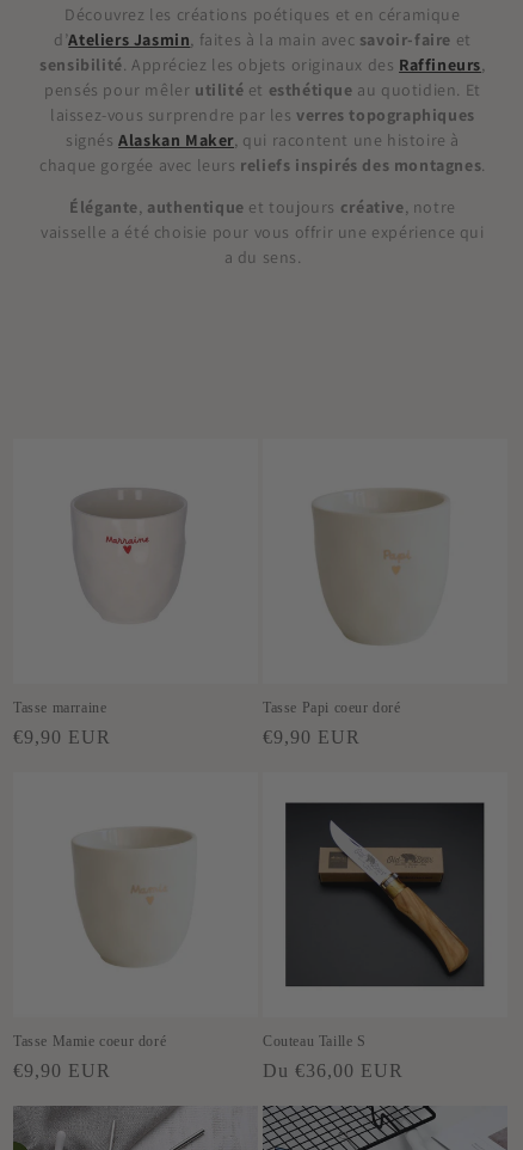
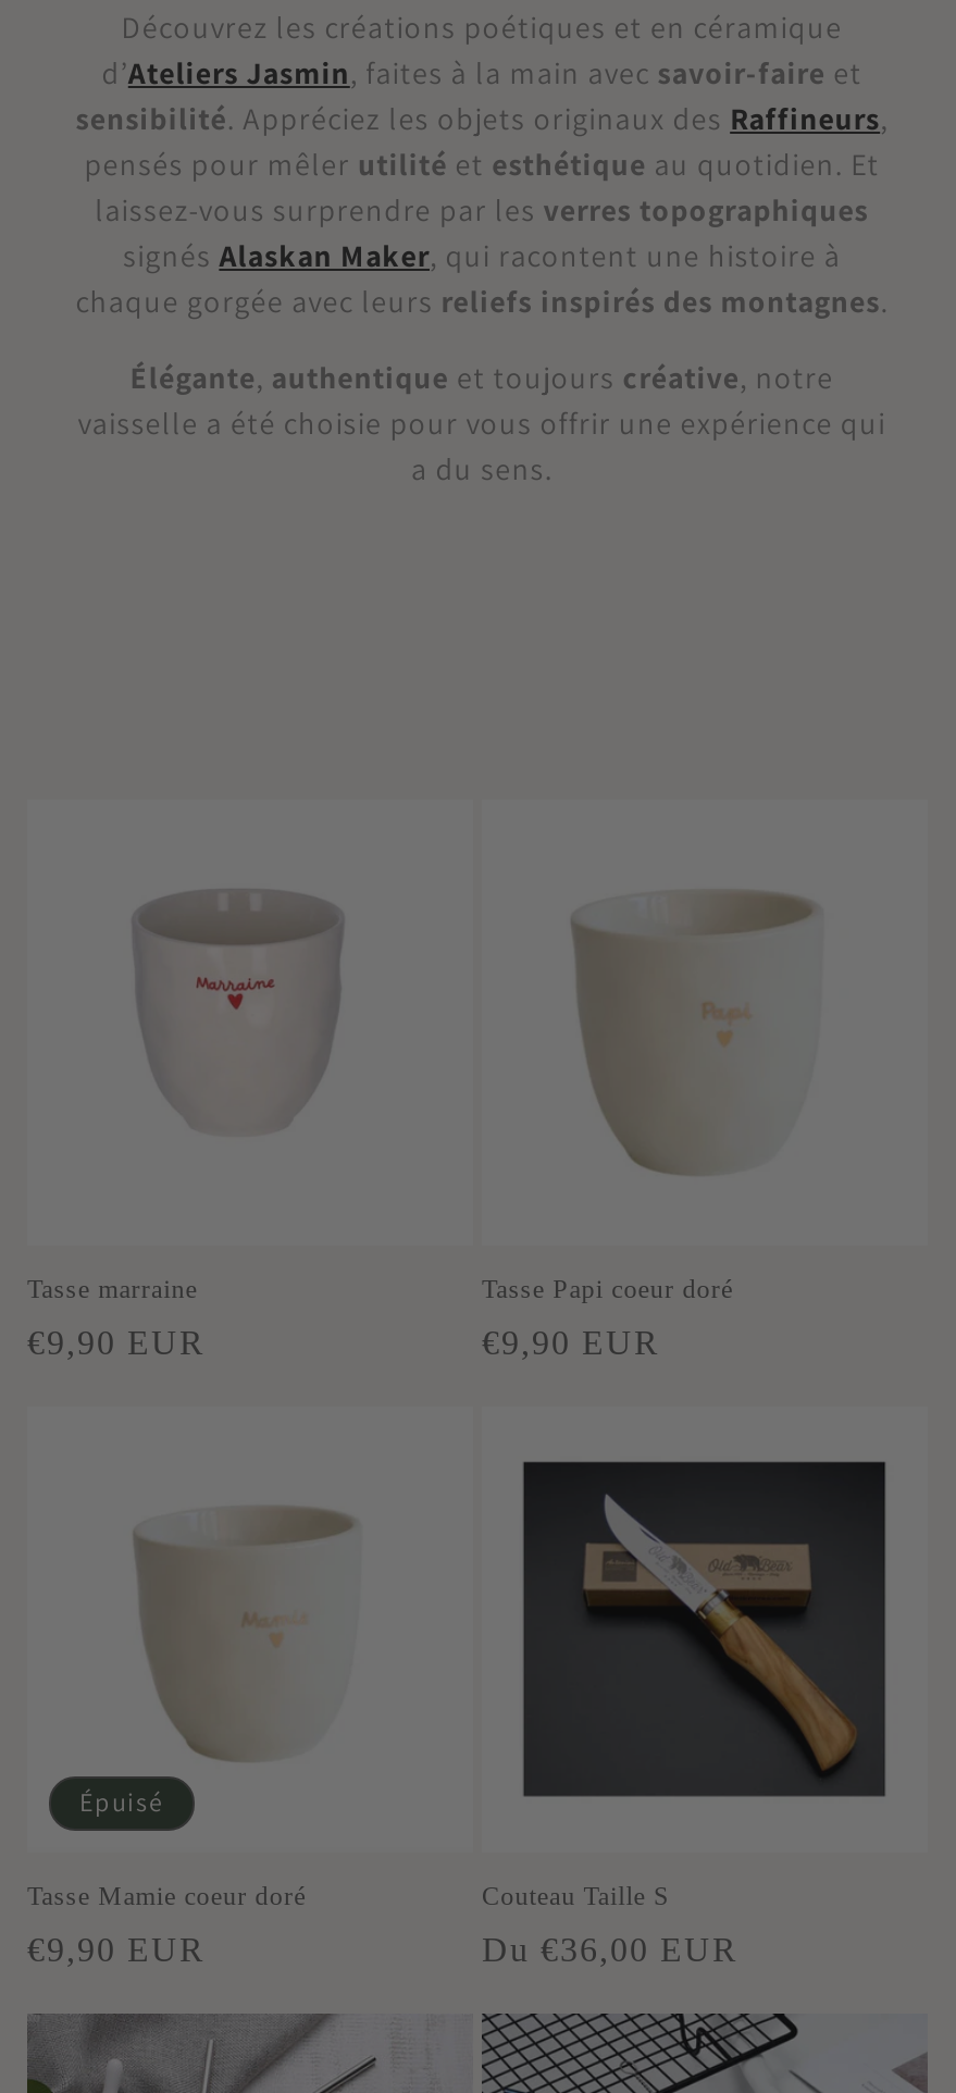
none -> [79,1784,164,1817] Épuisé

